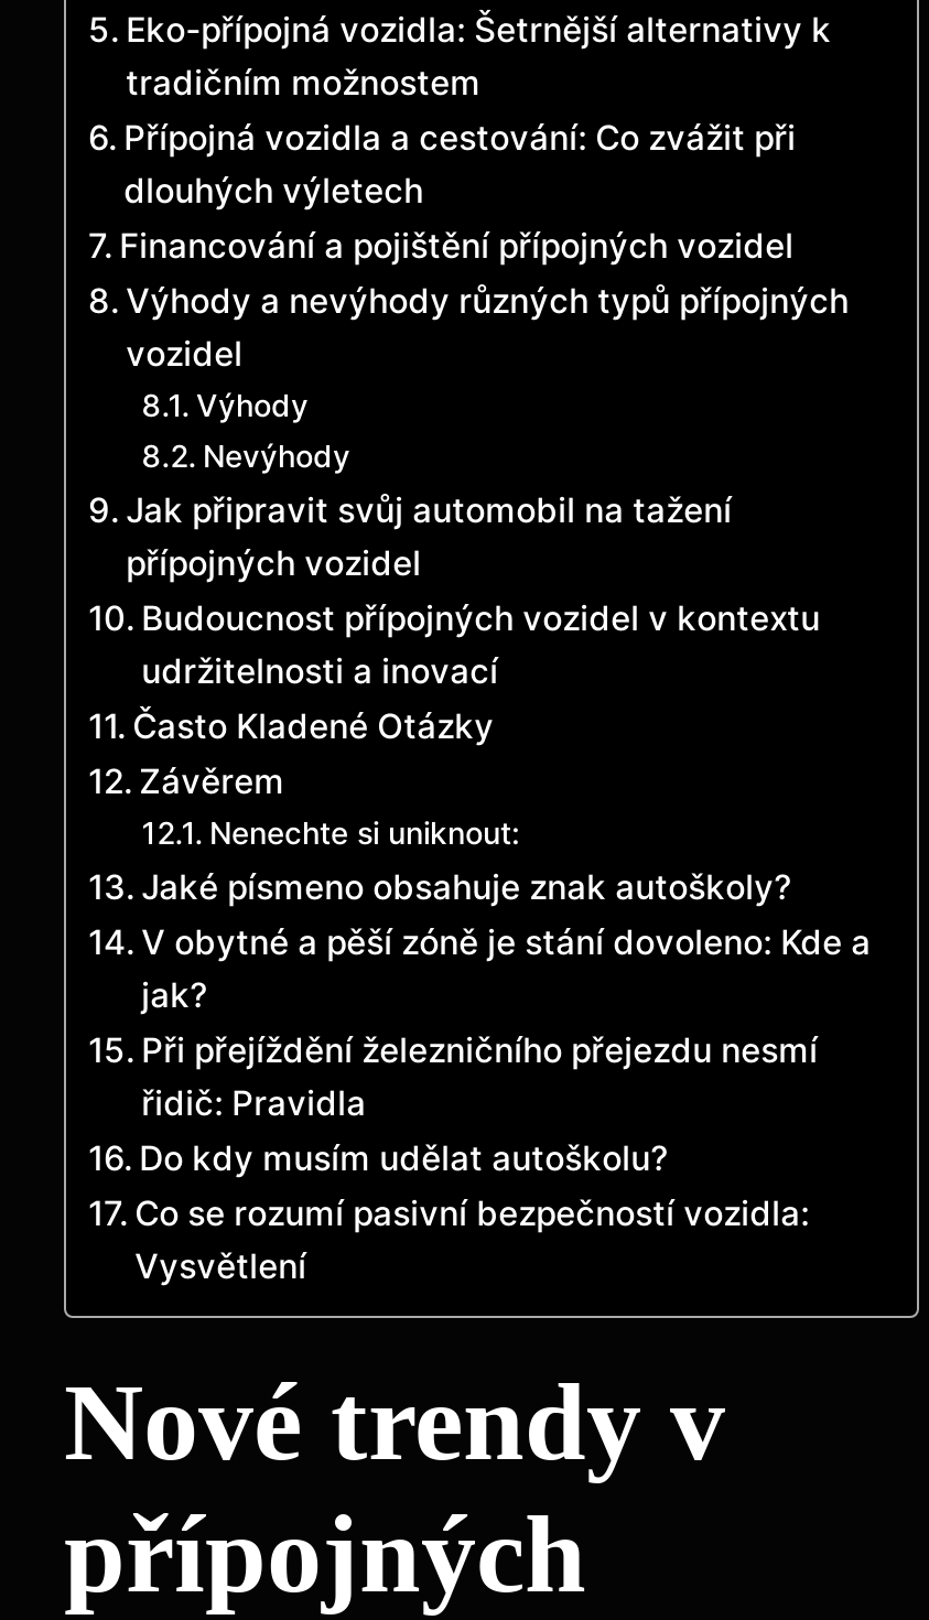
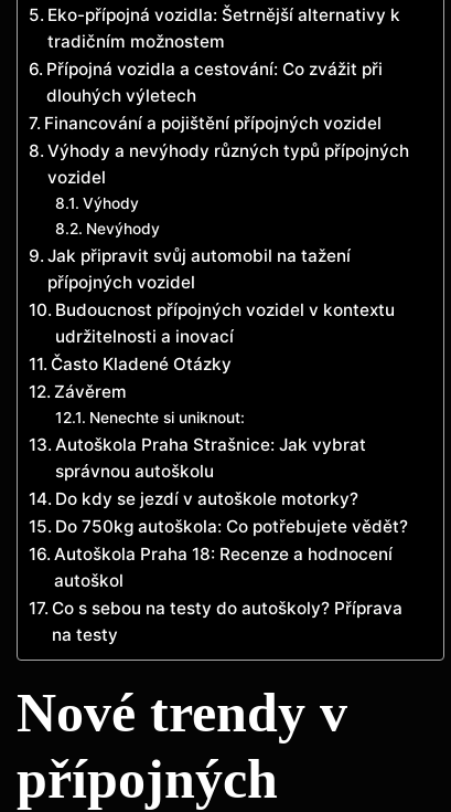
[135,867,871,1288] Jaké písmeno obsahuje znak autoškoly? | V obytné a pěší zóně je stání dovoleno: Kde a | jak? | Při přejíždění železničního přejezdu nesmí | řidič: Pravidla | Do kdy musím udělat autoškolu? | Co se rozumí pasivní bezpečností vozidla: | Vysvětlení -> [52,434,408,645] Autoškola Praha Strašnice: Jak vybrat | správnou autoškolu | Do kdy se jezdí v autoškole motorky? | Do 750kg autoškola: Co potřebujete vědět? | Autoškola Praha 18: Recenze a hodnocení | autoškol | Co s sebou na testy do autoškoly? Příprava | na testy

